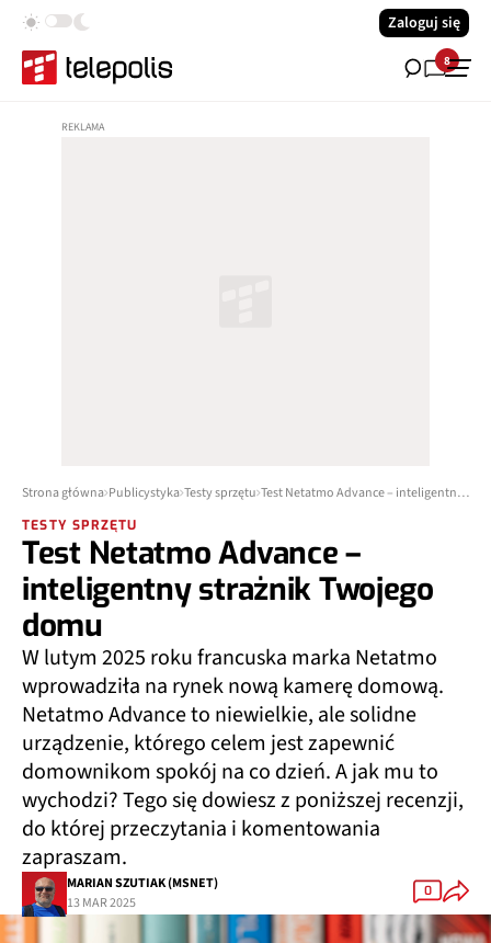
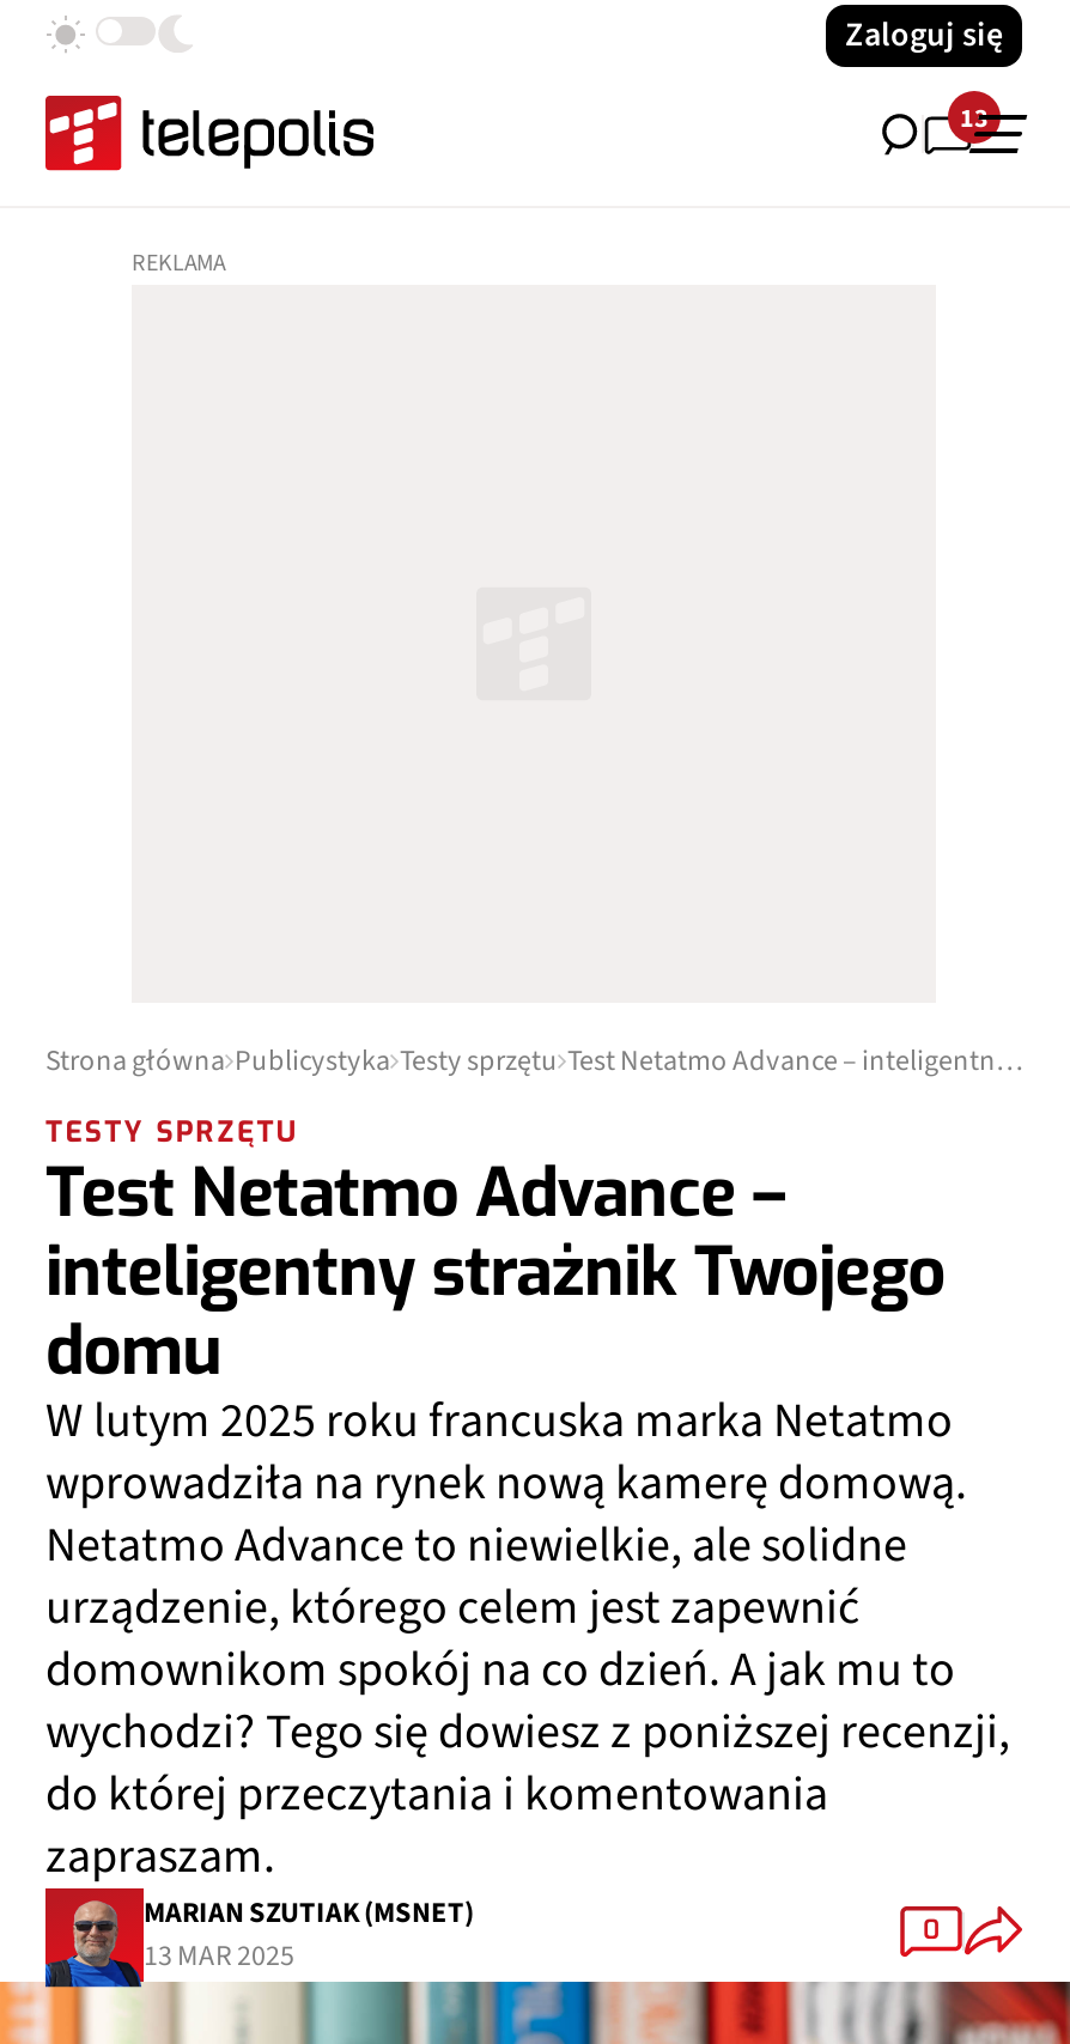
[444,52,450,69] 8 -> [960,99,989,135] 13

